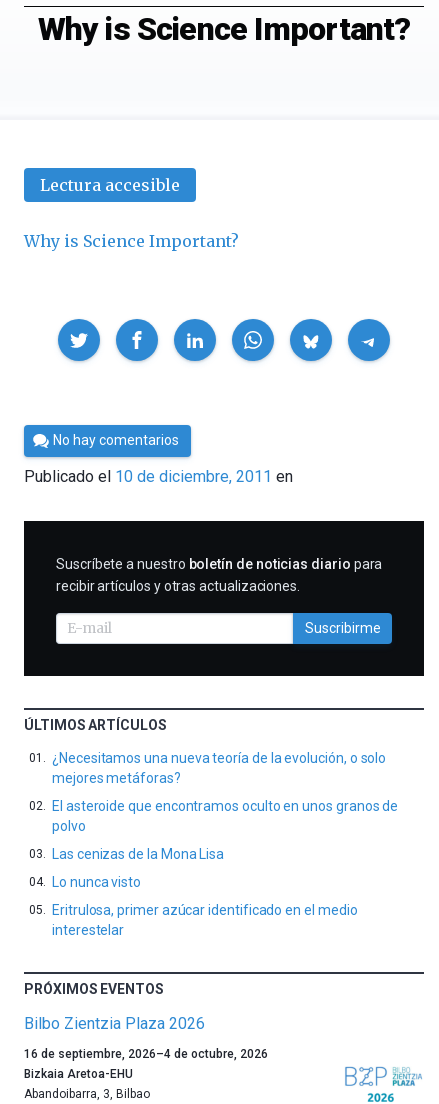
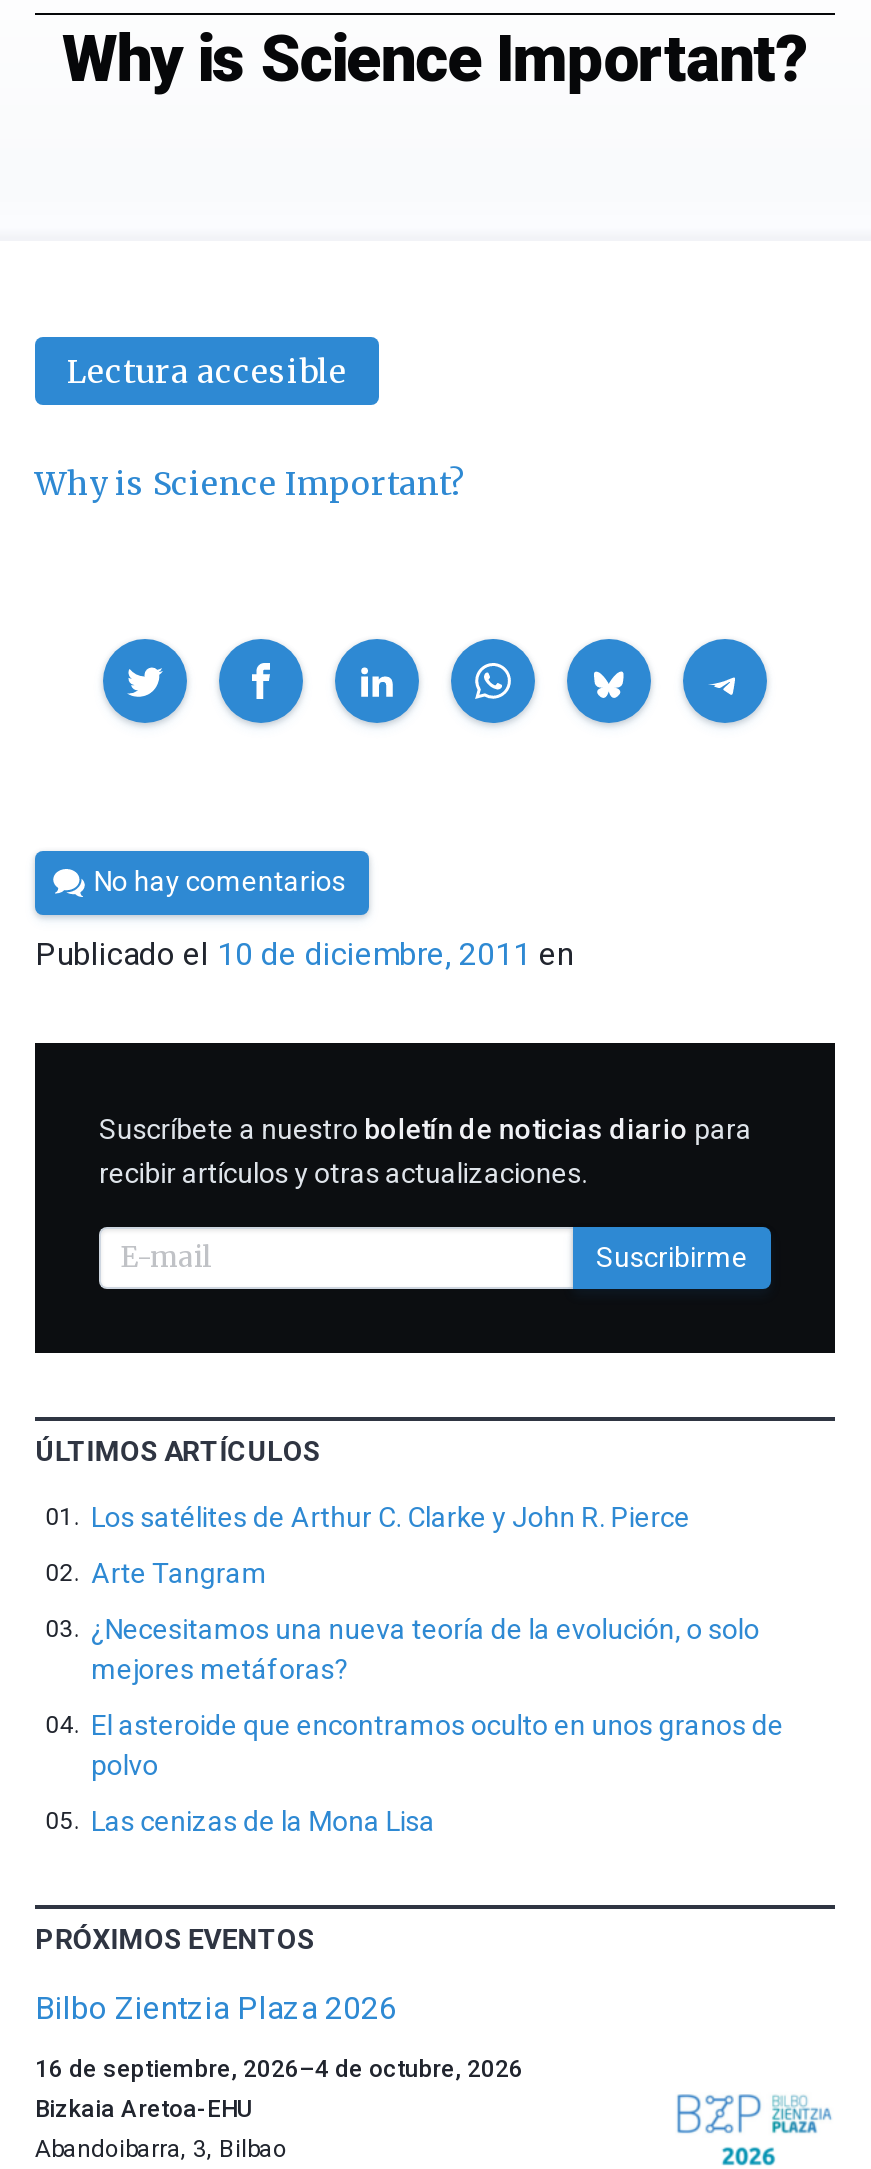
none -> [91,1501,690,1589] Los satélites de Arthur C. Clarke y John R. Pierce | Arte Tangram
moved [52,750,398,862] -> [91,1613,784,1837]: ¿Necesitamos una nueva teoría de la evolución, o solo | mejores metáforas? | El asteroide que encontramos oculto en unos granos de | polvo | Las cenizas de la Mona Lisa
[52,874,357,938] Lo nunca visto | Eritrulosa, primer azúcar identificado en el medio | interestelar -> none

